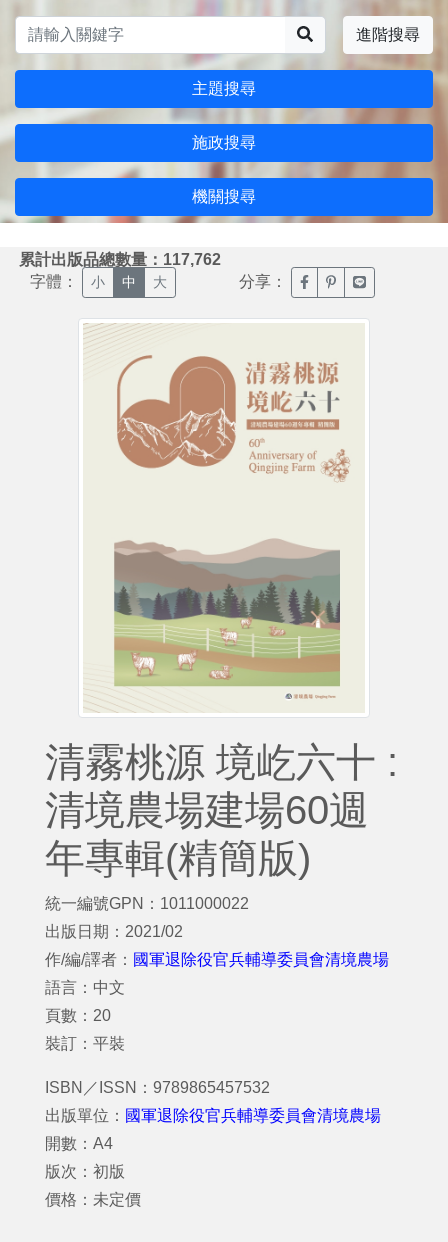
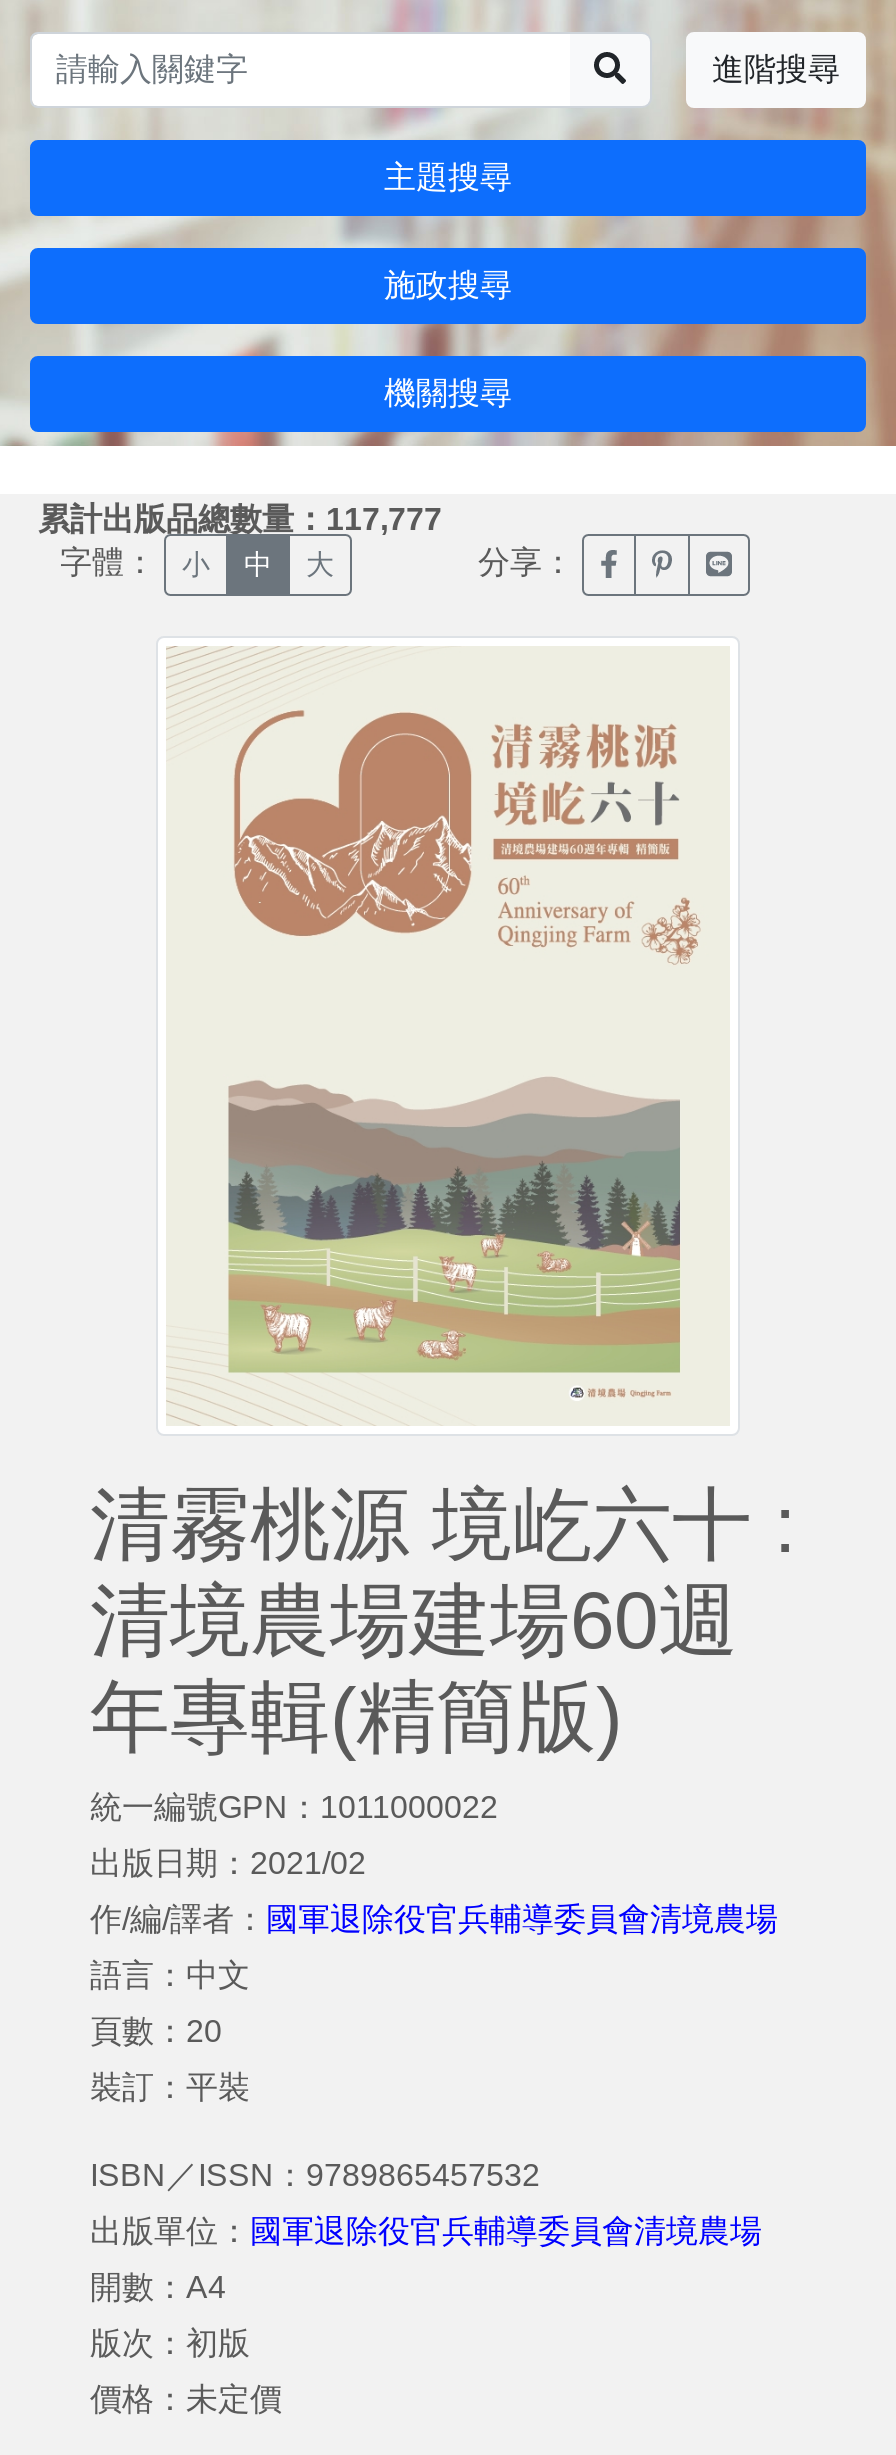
[19,251,221,268] 累計出版品總數量：117,762 -> [38,501,442,535] 累計出版品總數量：117,777

